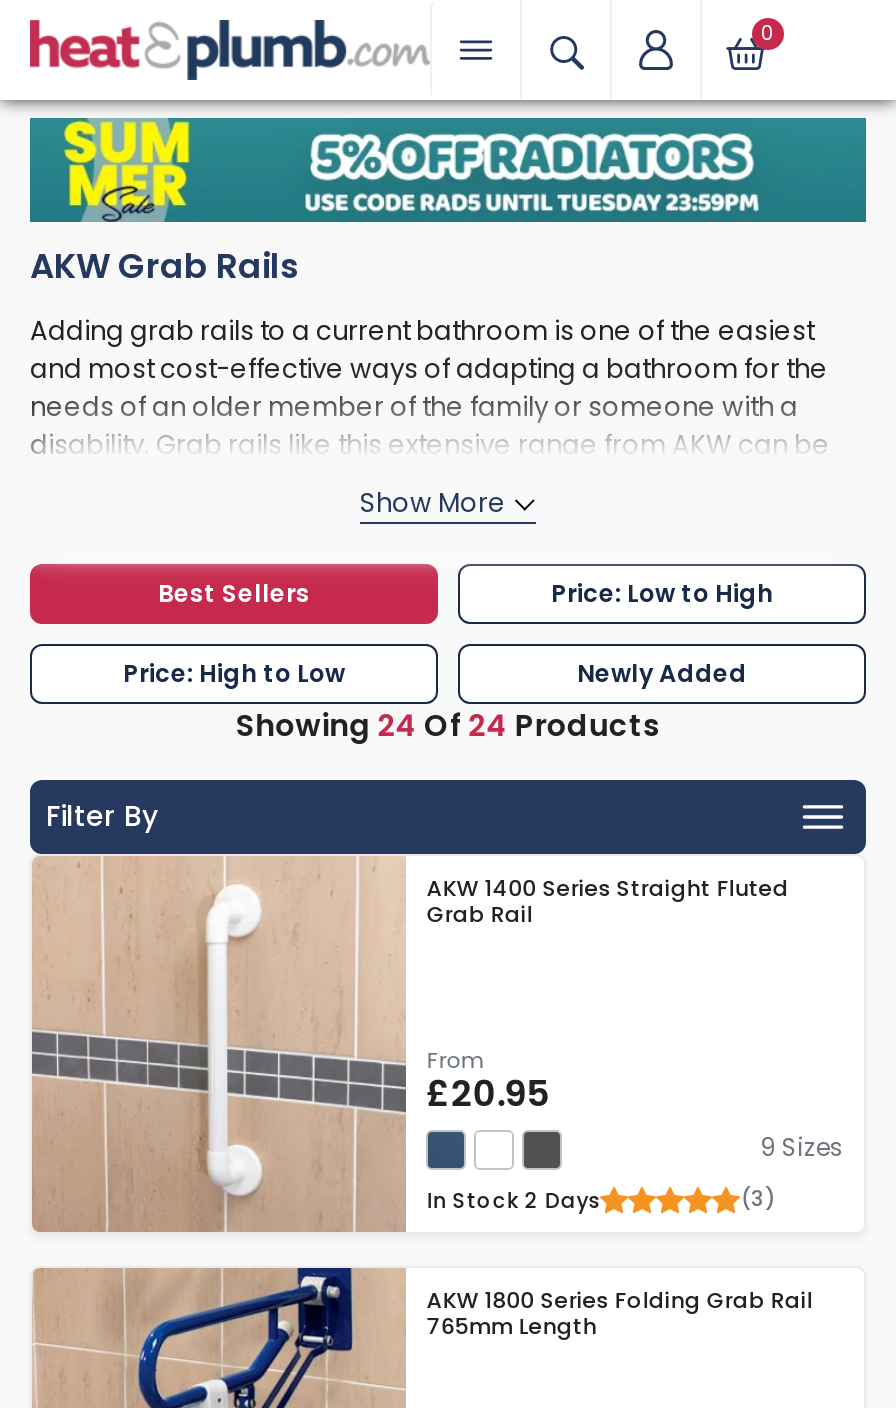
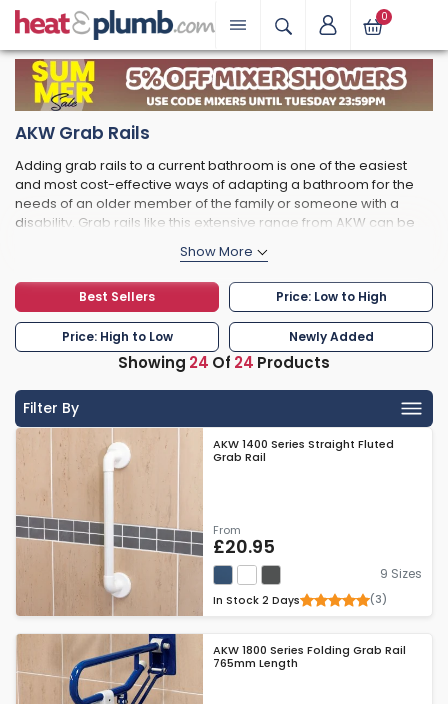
[28,116,868,224] [image] -> [14,58,434,112] [image]

